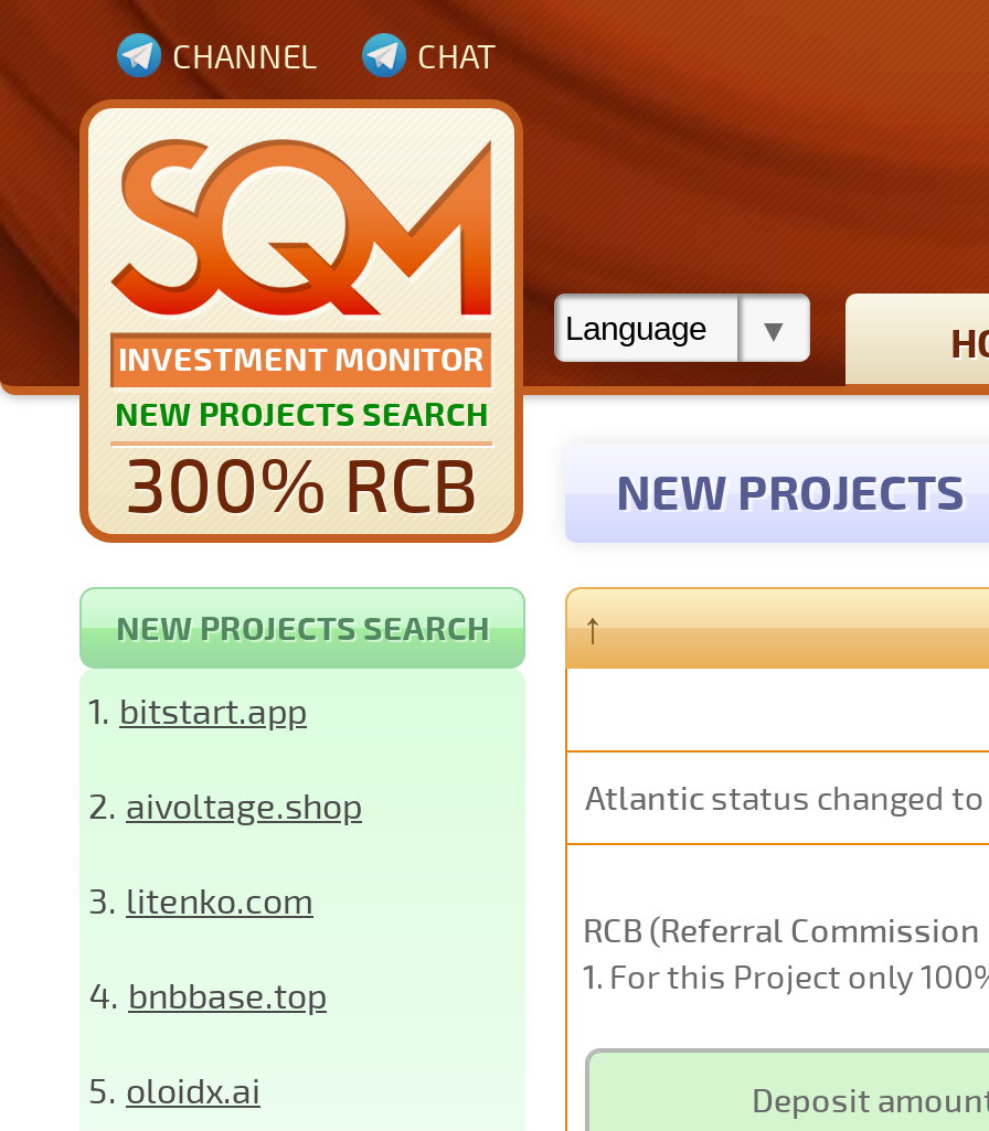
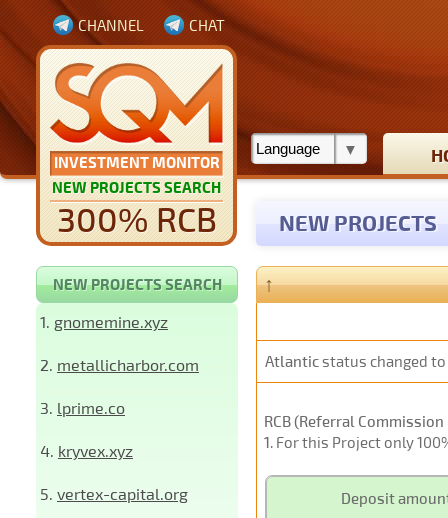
[88,689,307,730] 1. bitstart.app -> [40,312,168,331] 1. gnomemine.xyz
[88,783,362,825] 2. aivoltage.shop -> [40,355,199,374] 2. metallicharbor.com
[88,878,313,920] 3. litenko.com -> [40,398,125,417] 3. lprime.co
[88,973,327,1015] 4. bnbbase.top -> [40,441,133,460] 4. kryvex.xyz
[88,1068,260,1110] 5. oloidx.ai -> [40,484,188,503] 5. vertex-capital.org

